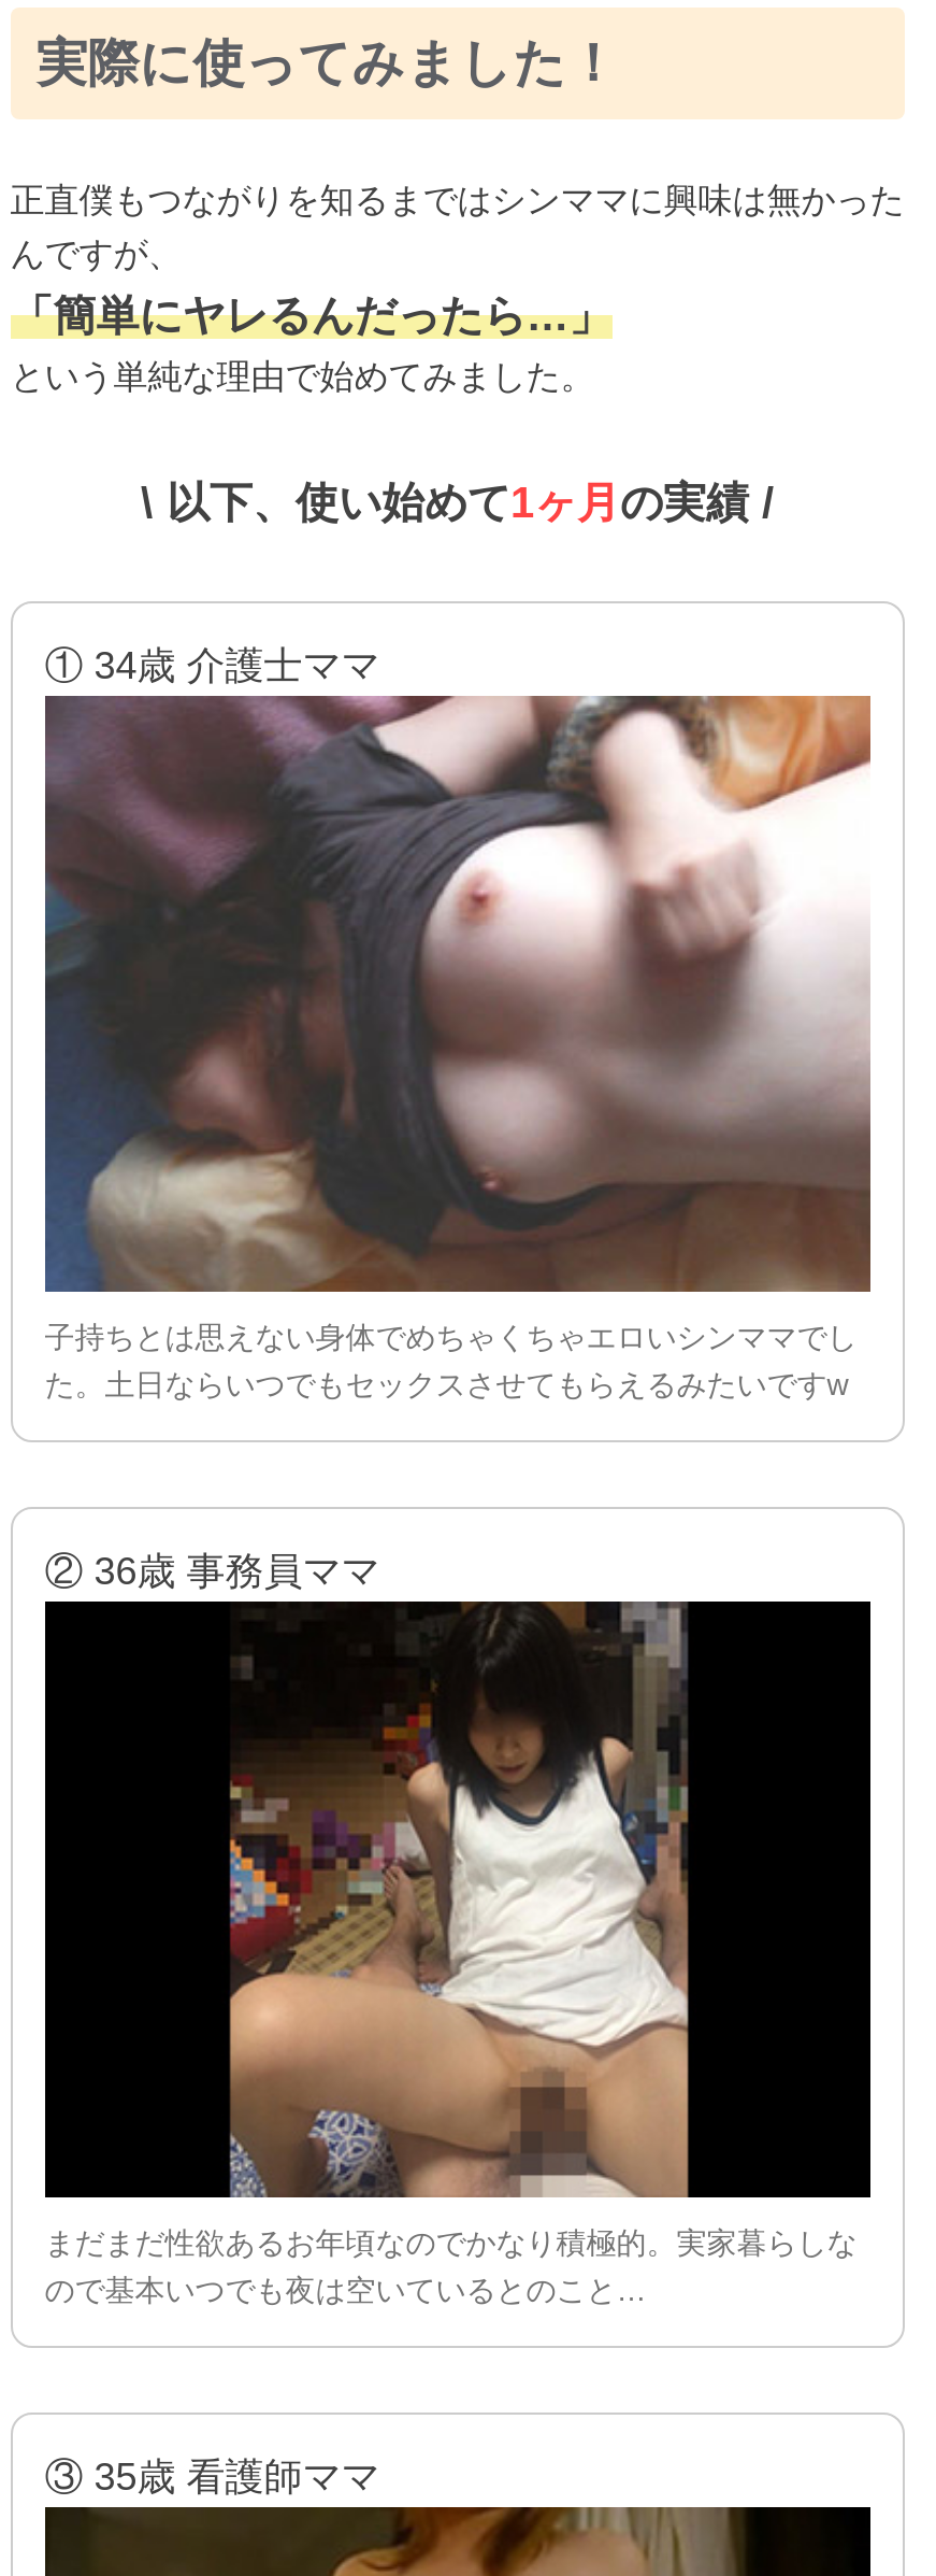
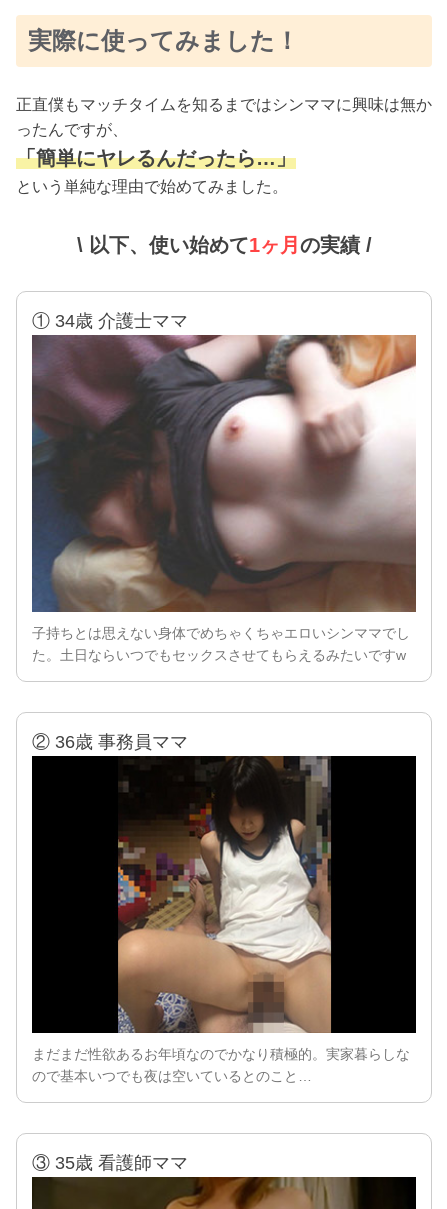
[10,182,904,219] 正直僕もつながりを知るまではシンママに興味は無かった -> [16,96,432,113] 正直僕もマッチタイムを知るまではシンママに興味は無か
[10,236,182,273] んですが、 -> [16,121,128,138] ったんですが、

